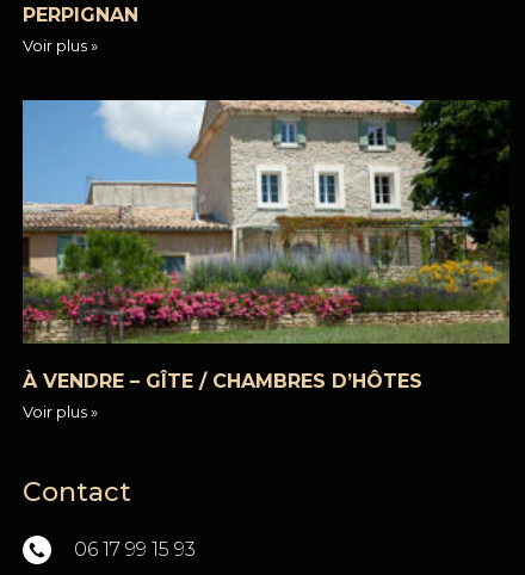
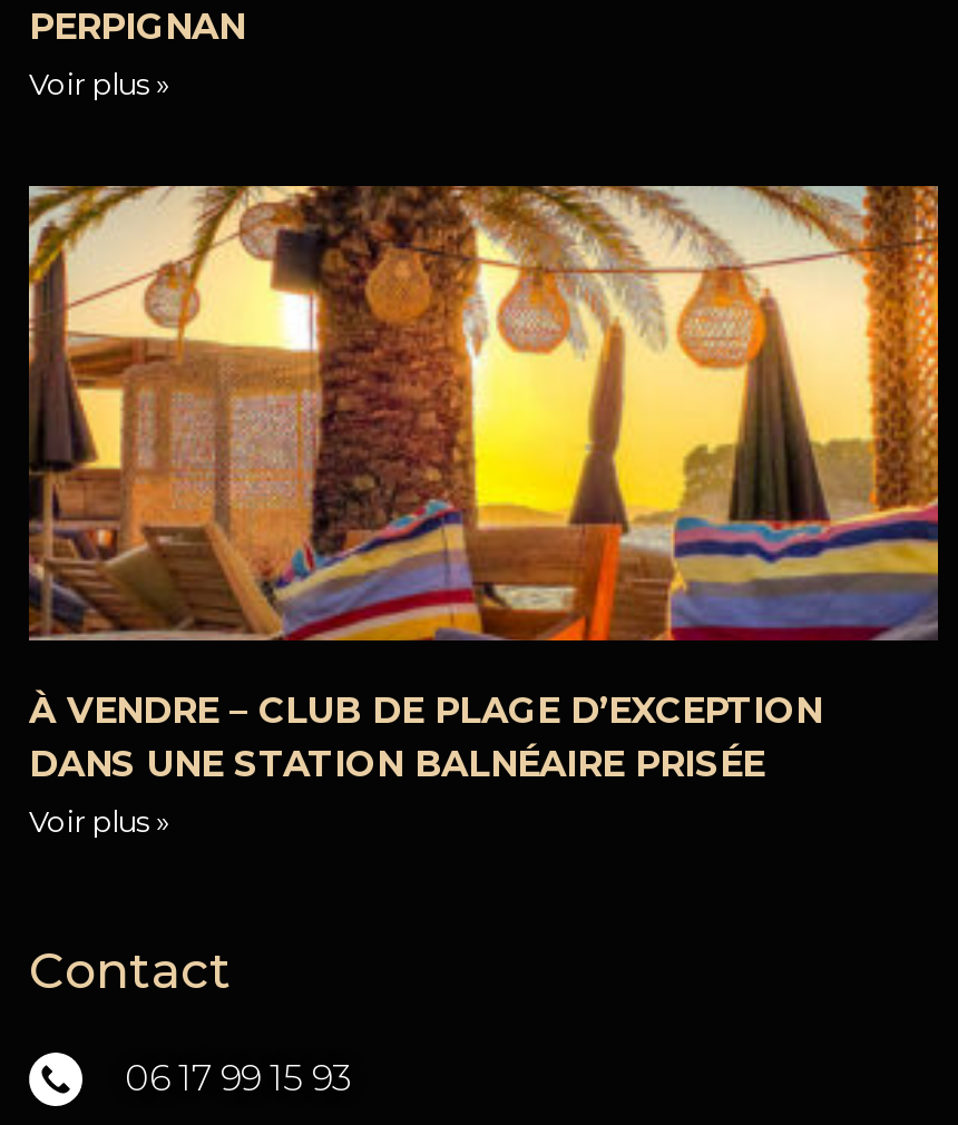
[21,99,509,392] [image] | À VENDRE – GÎTE / CHAMBRES D’HÔTES -> [27,183,940,786] [image] | À VENDRE – CLUB DE PLAGE D’EXCEPTION | DANS UNE STATION BALNÉAIRE PRISÉE

